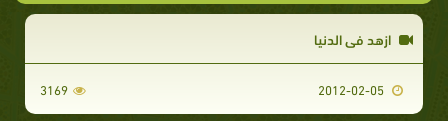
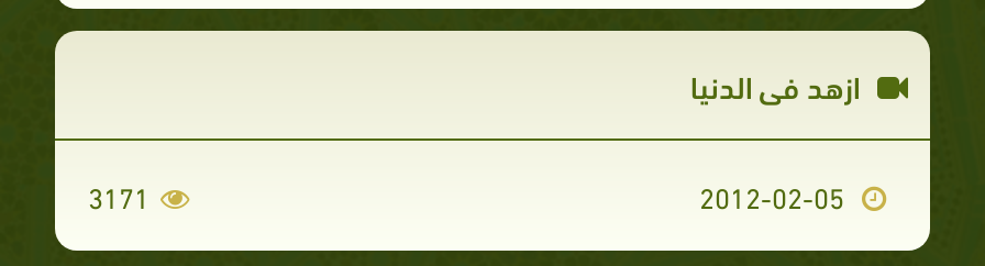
[40,79,68,99] 3169 -> [88,174,150,218] 3171

